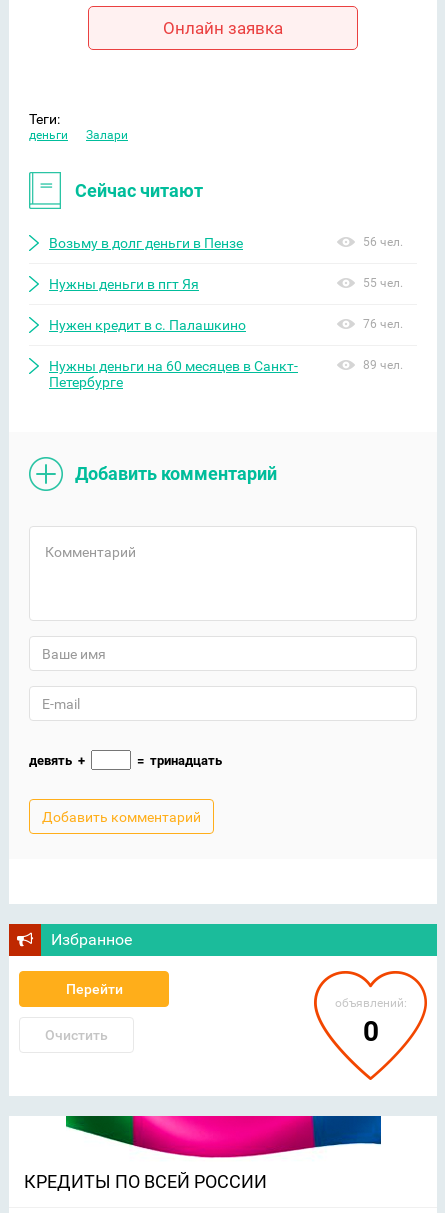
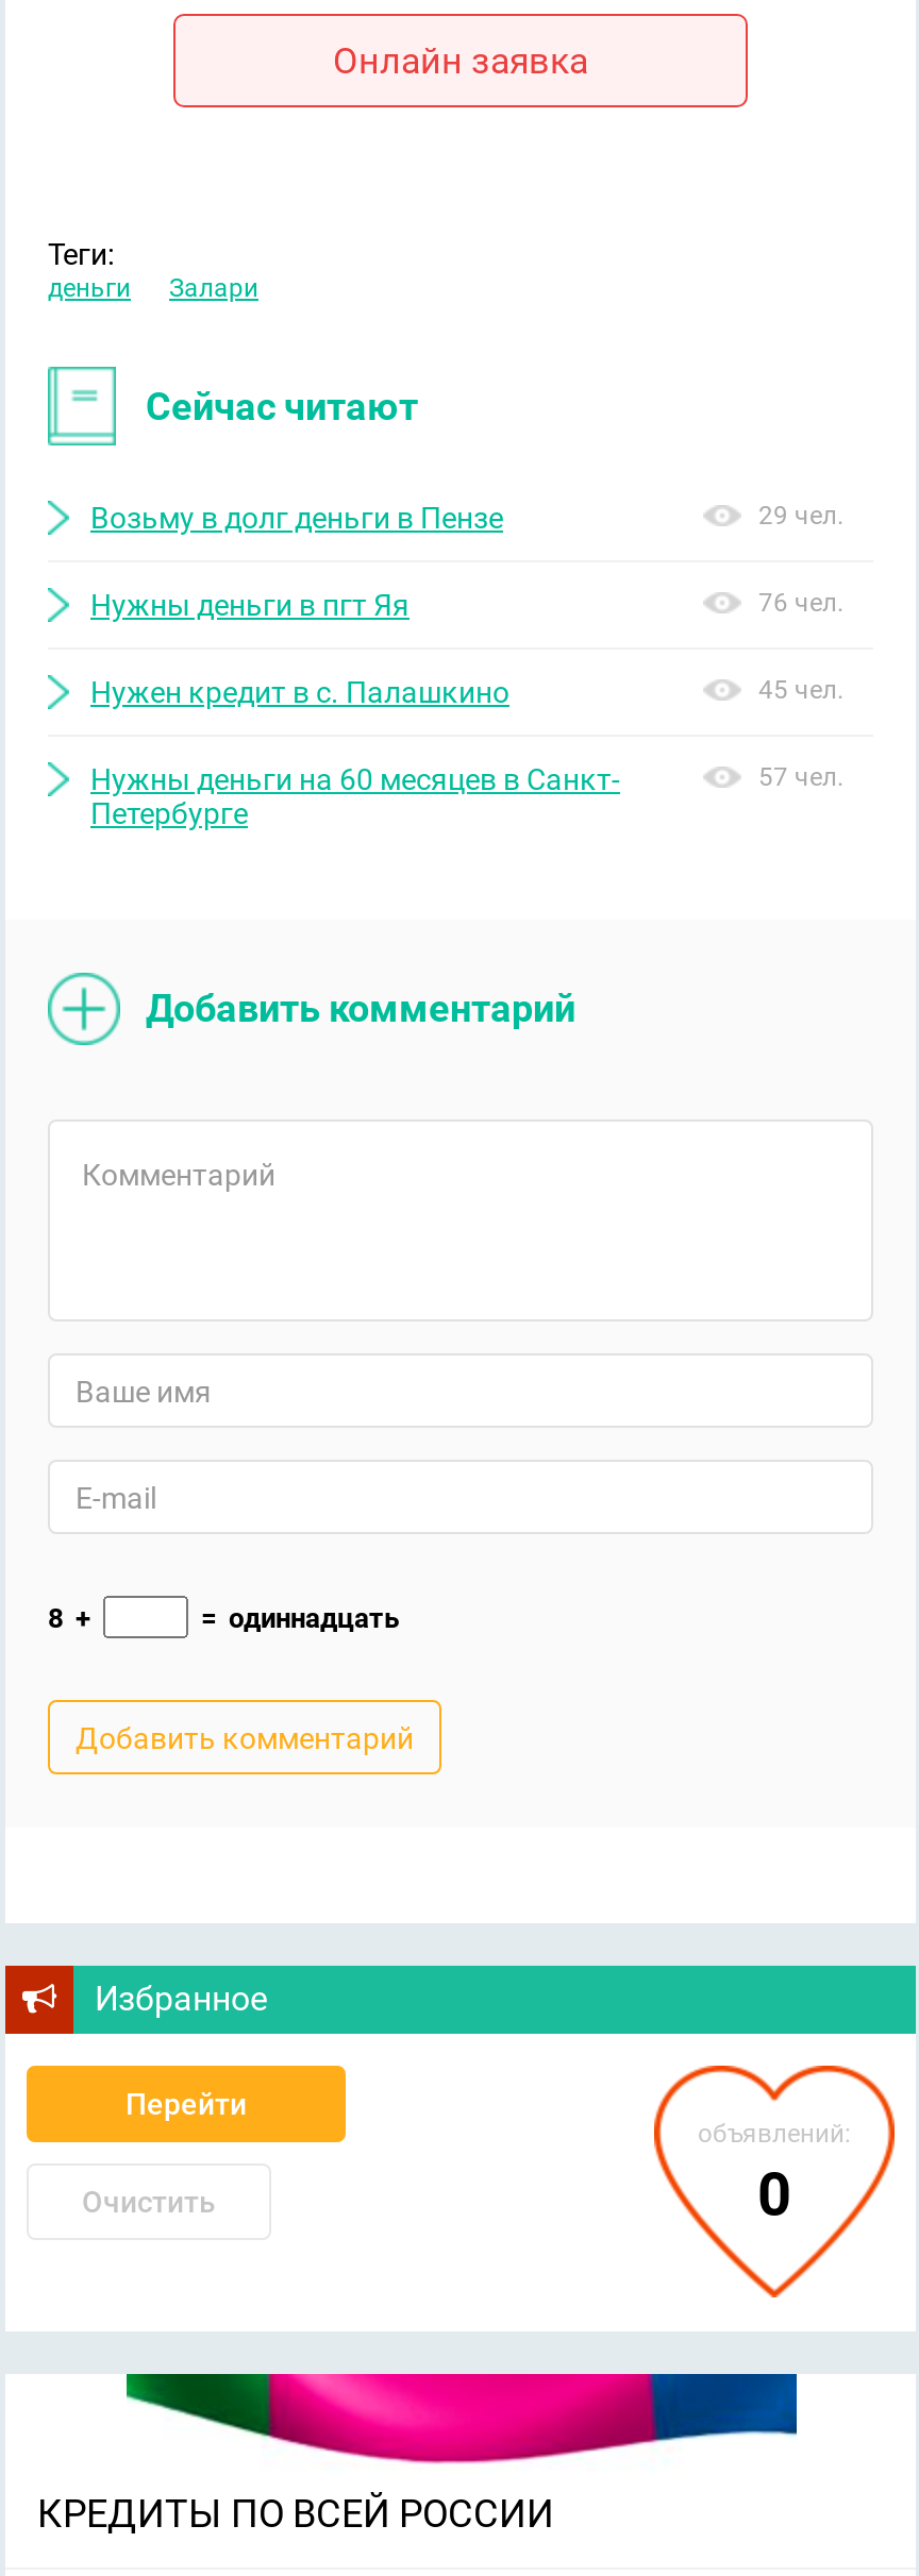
[363,235,403,249] 56 чел. -> [758,501,843,531] 29 чел.
[363,276,403,290] 55 чел. -> [758,588,843,618] 76 чел.
[363,317,403,331] 76 чел. -> [758,675,843,705] 45 чел.
[363,358,403,372] 89 чел. -> [758,762,843,792] 57 чел.
[29,752,222,767] девять + | = тринадцать -> [48,1601,399,1633] 8 + | = одиннадцать

